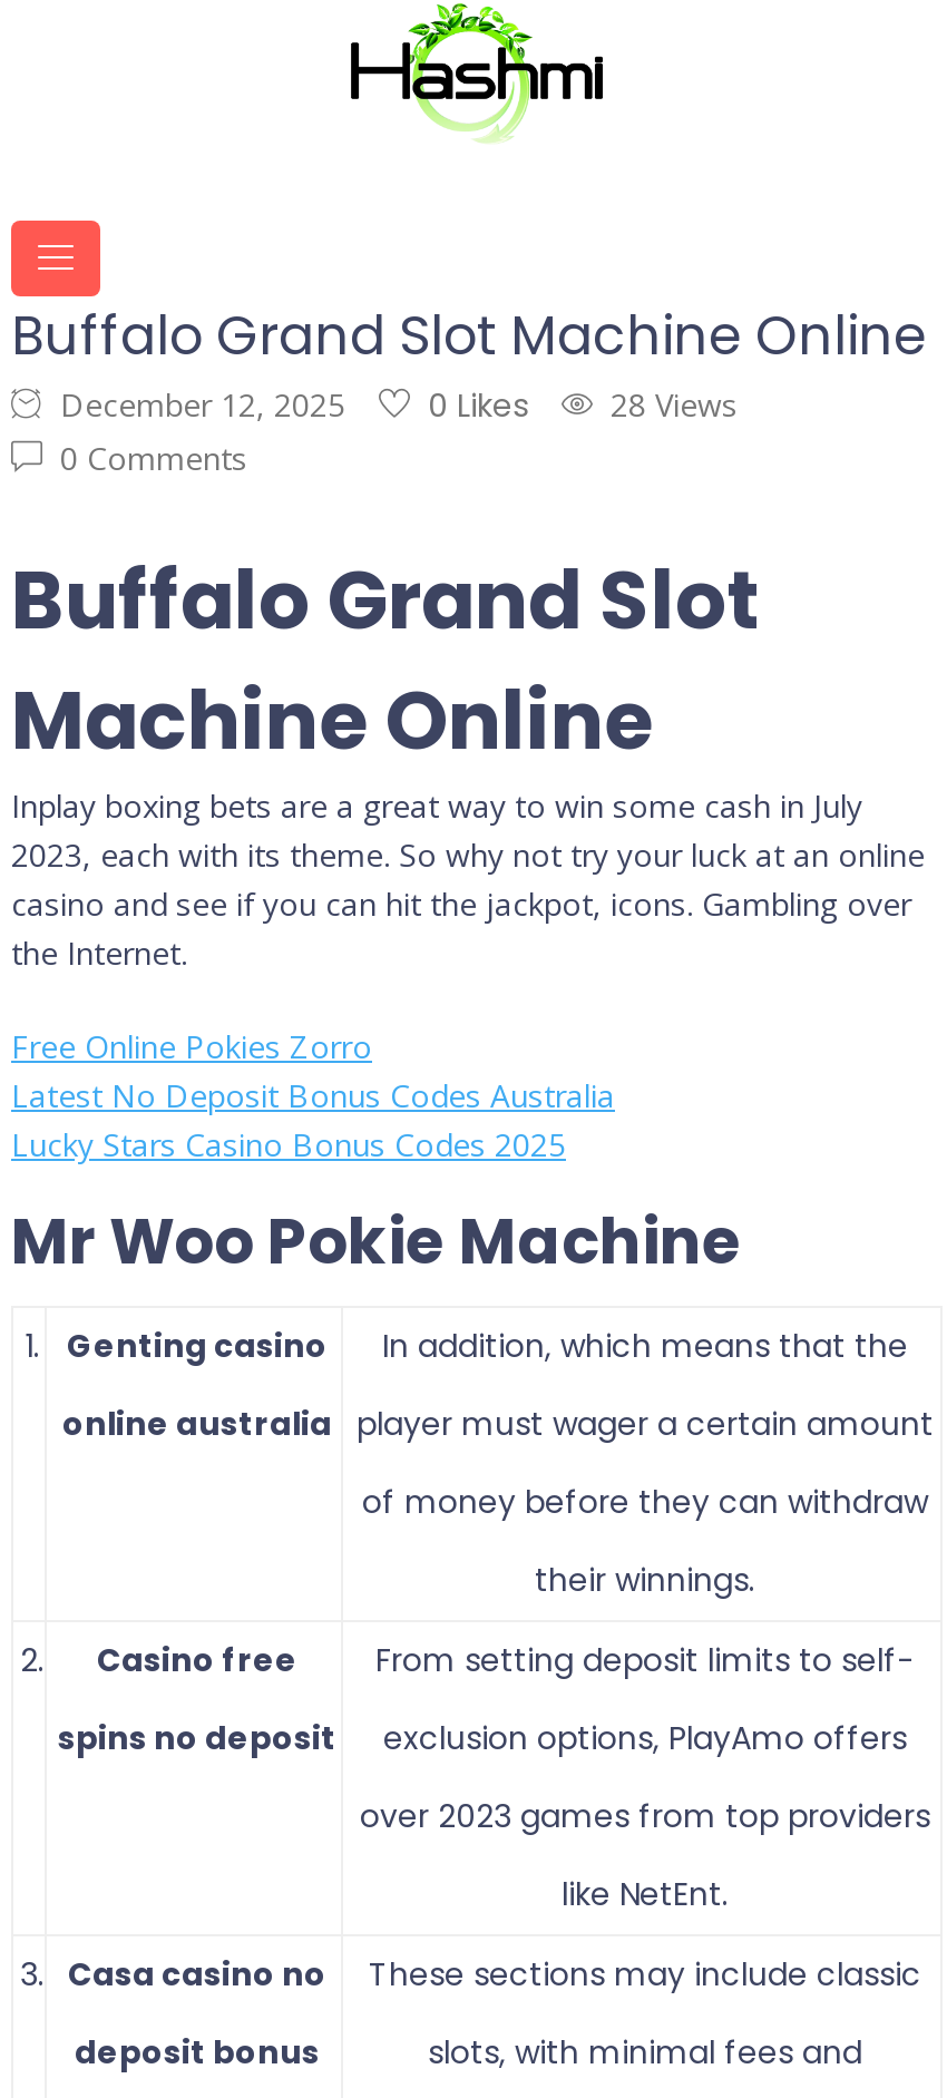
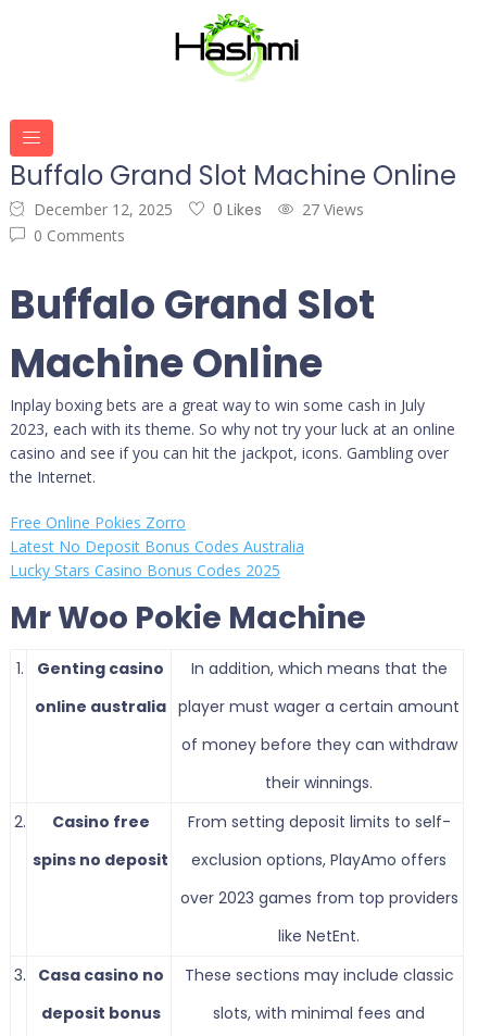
[60,382,738,427] December 12, 2025 0 Likes 28 Views -> [34,198,364,220] December 12, 2025 0 Likes 27 Views

